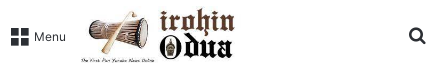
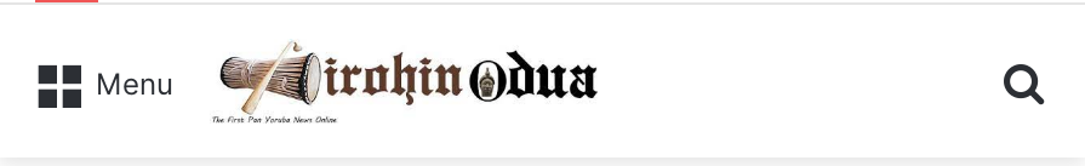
[81,7,240,63] [image] -> [212,18,600,147] [image]

